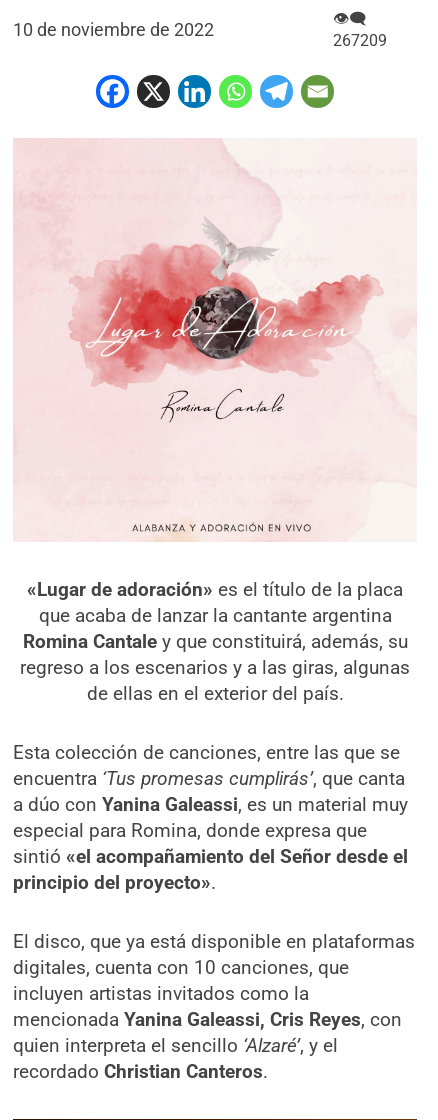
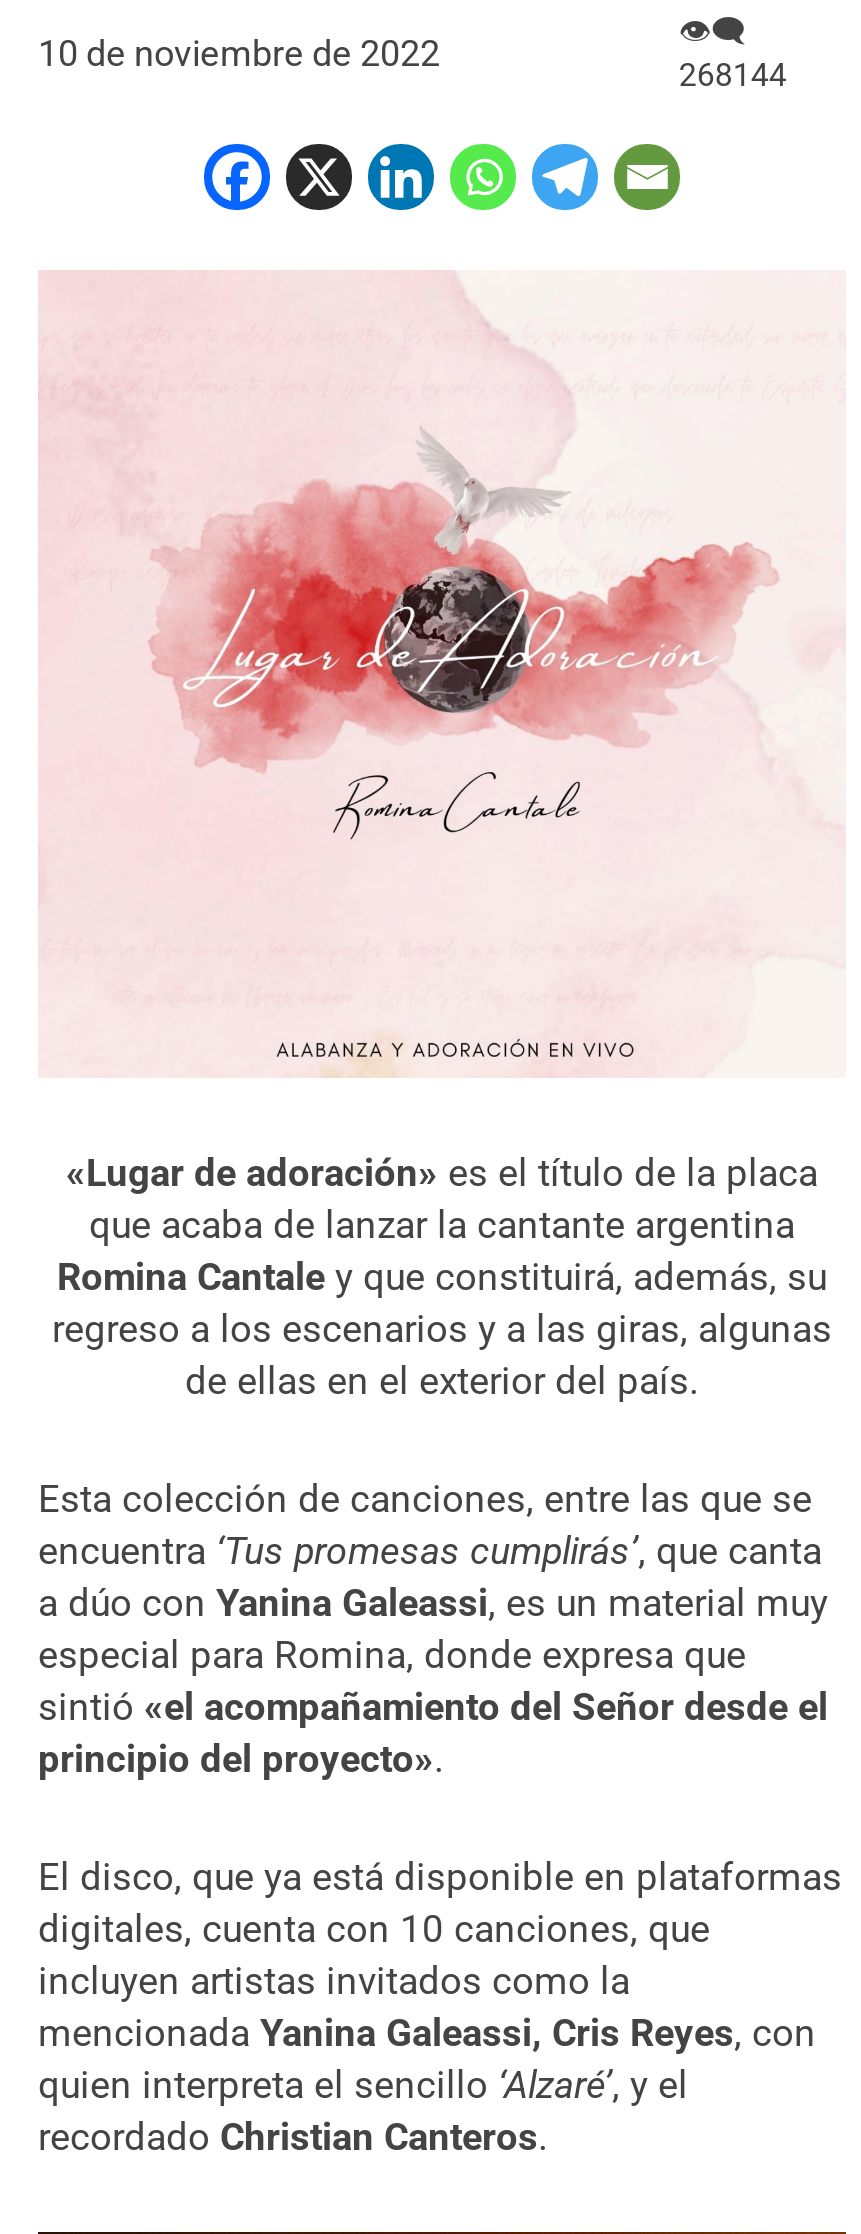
[333,31,387,50] 267209 -> [679,56,787,94] 268144

